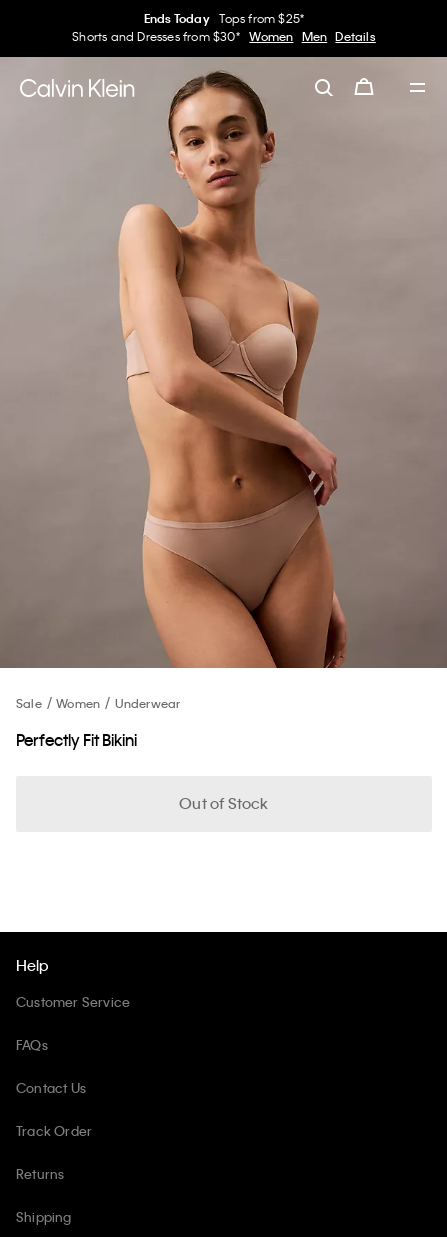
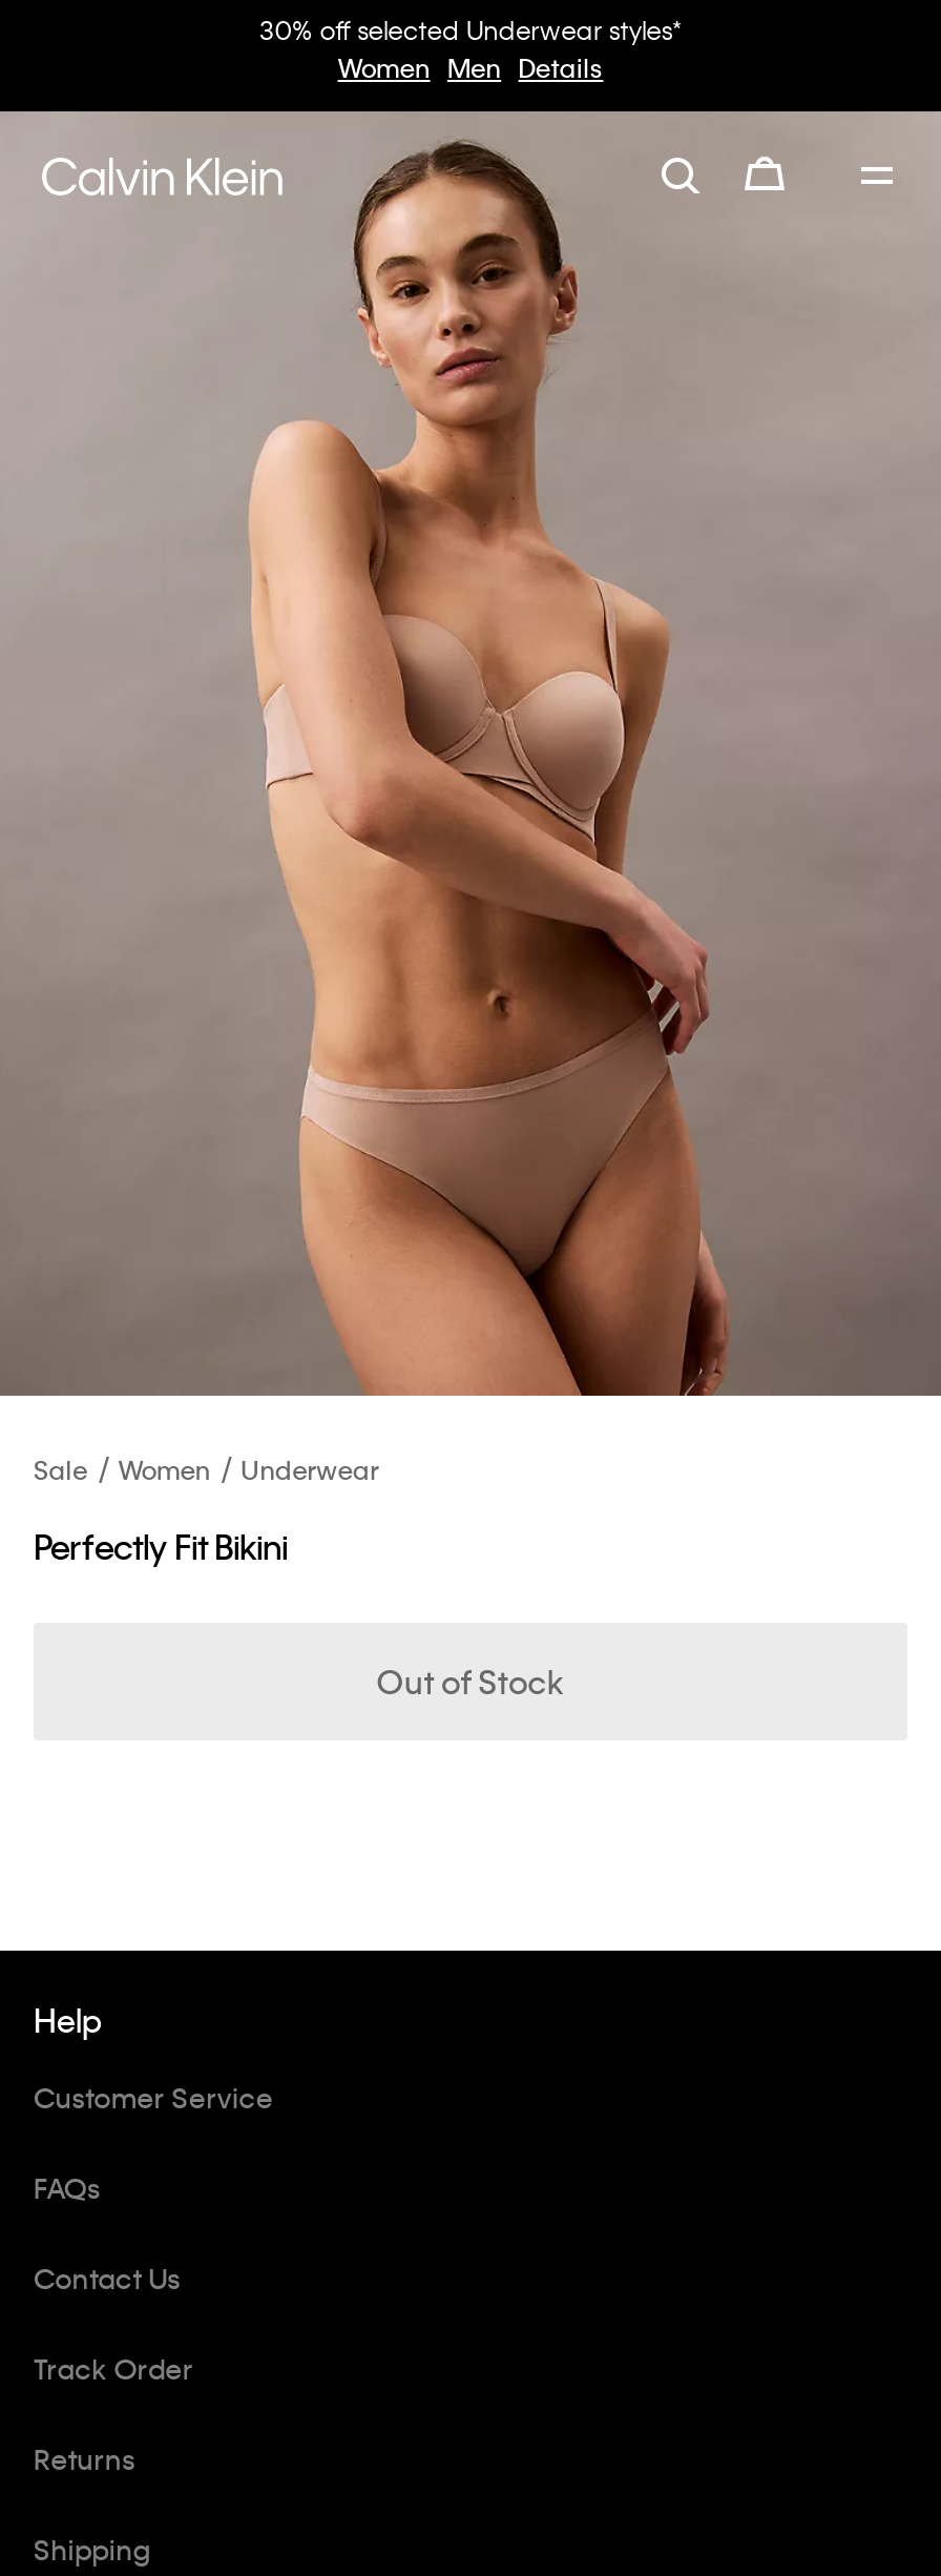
[72,10,376,44] Ends Today Tops from $25* | Shorts and Dresses from $30* Women Men Details -> [260,13,681,84] 30% off selected Underwear styles* | Women Men Details

